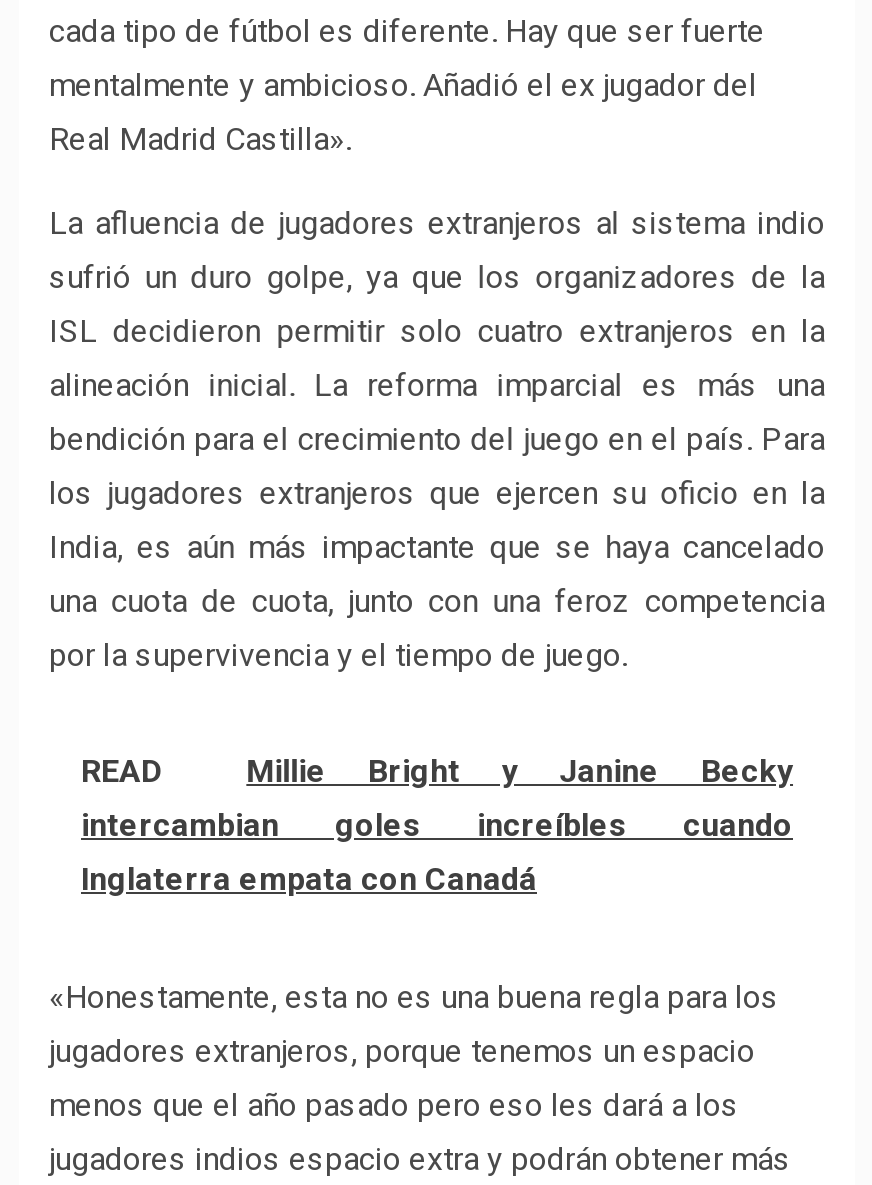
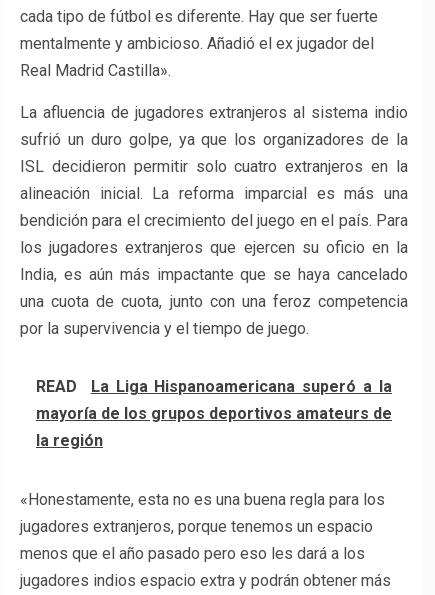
[81,751,793,897] Millie Bright y Janine Becky | intercambian goles increíbles cuando | Inglaterra empata con Canadá -> [36,376,392,449] La Liga Hispanoamericana superó a la | mayoría de los grupos deportivos amateurs de | la región

